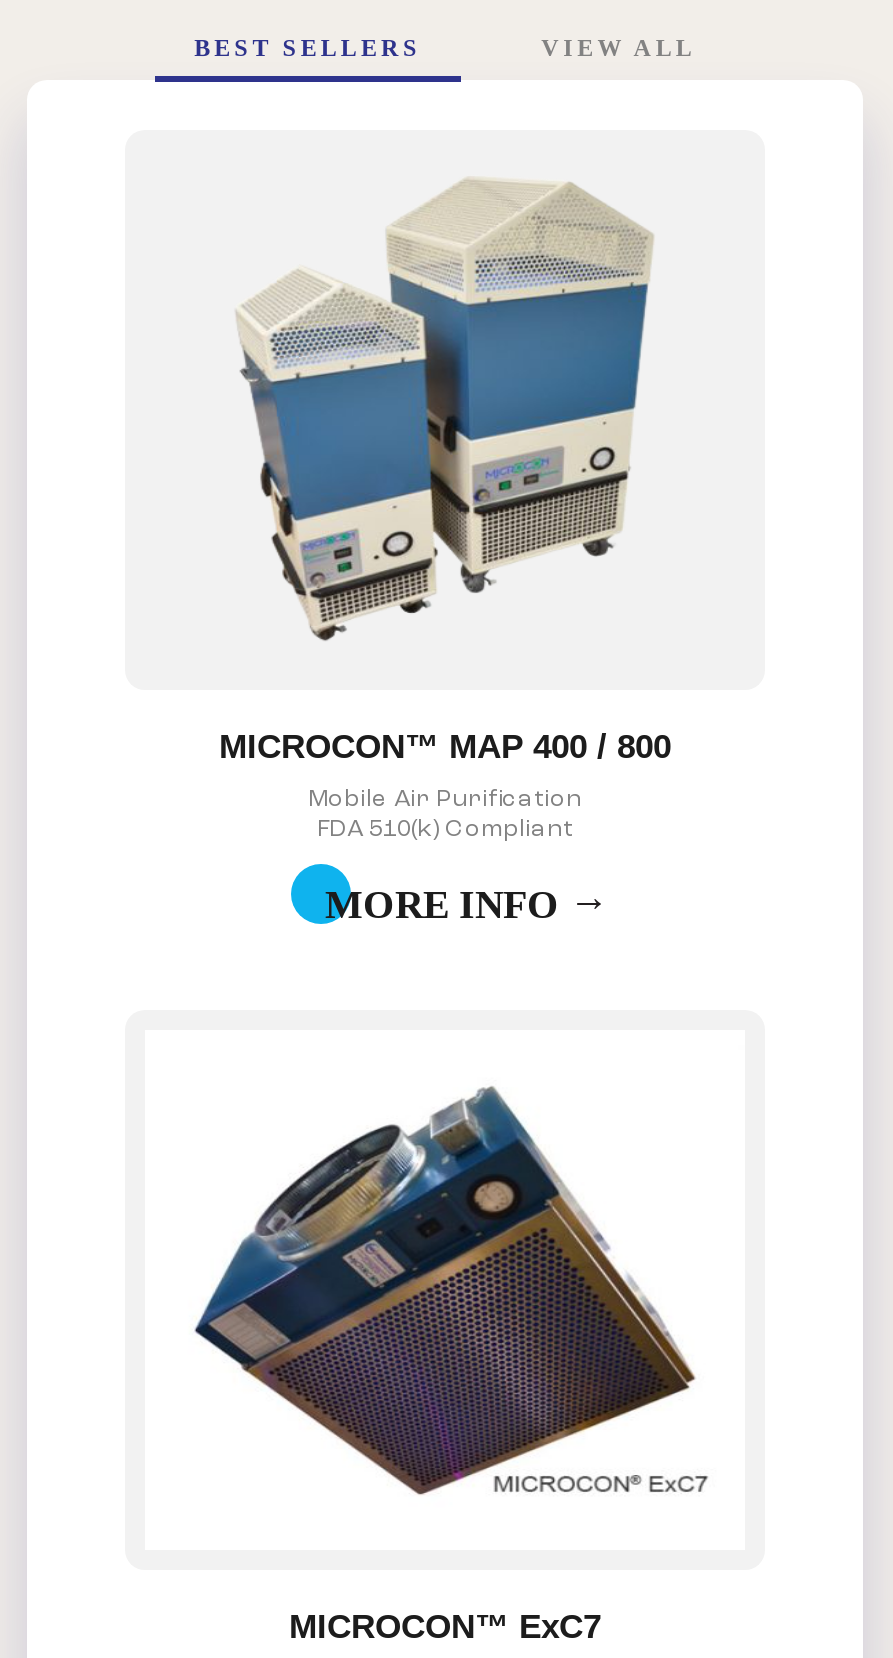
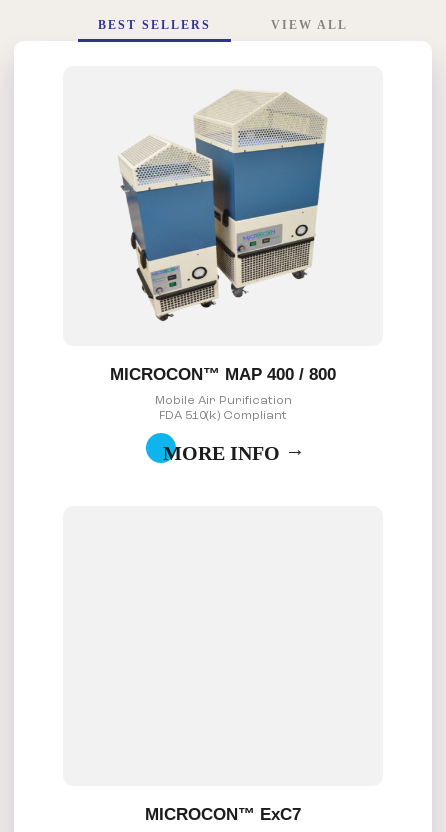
[193,1086,707,1496] [image] -> none

